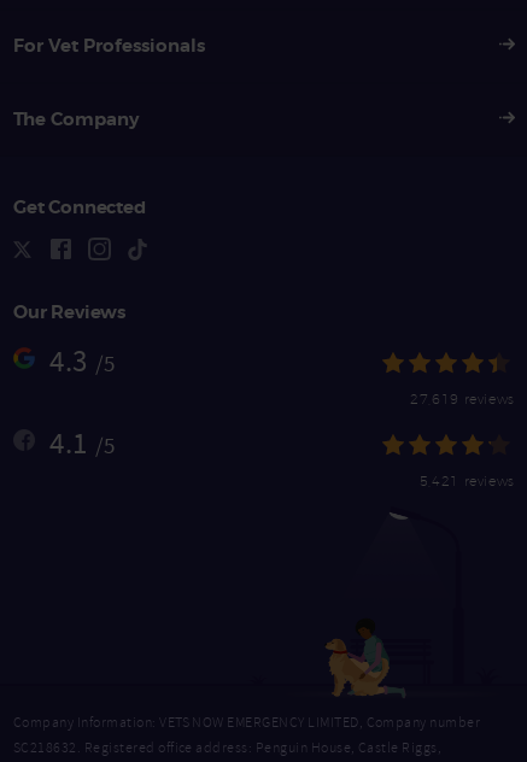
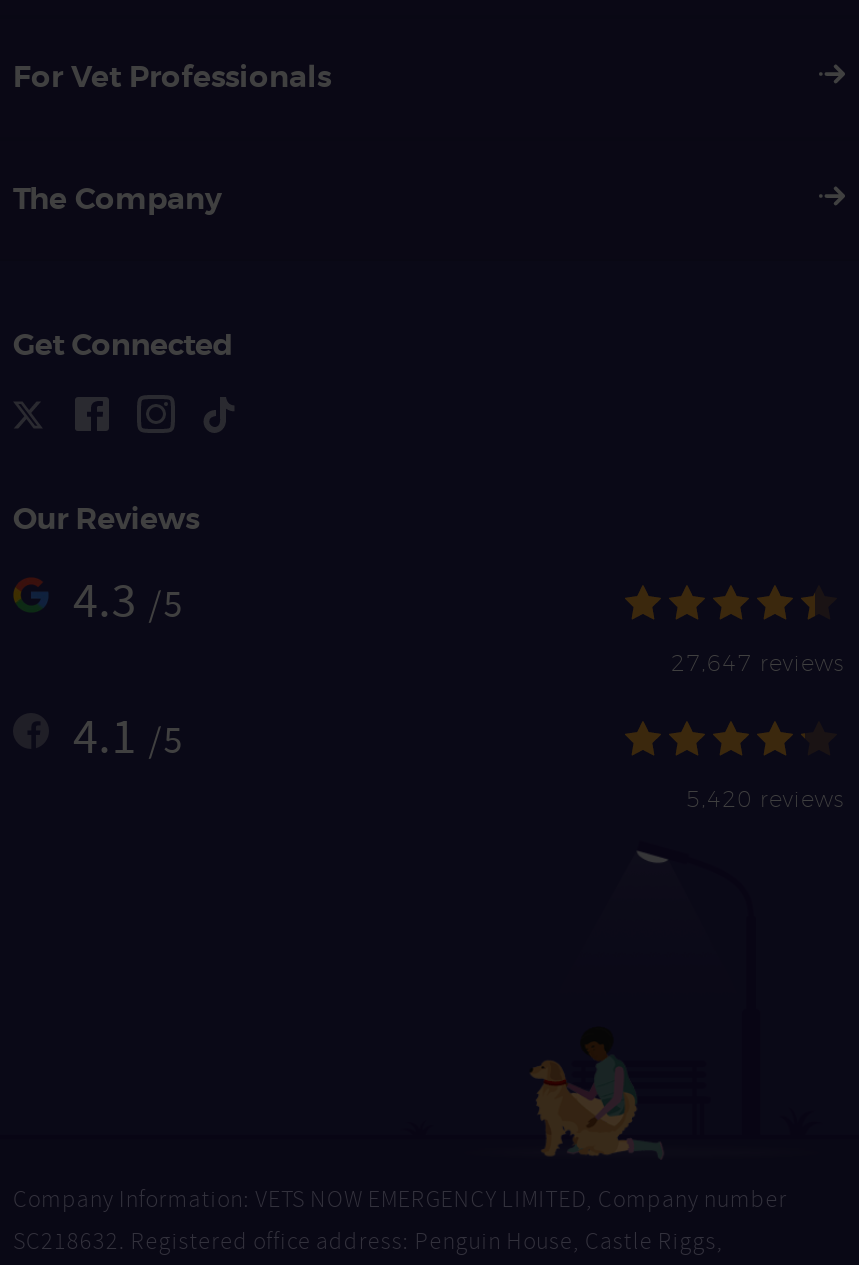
[410,390,515,406] 27,619 reviews -> [671,648,845,674] 27,647 reviews
[419,472,515,488] 5,421 reviews -> [686,784,845,810] 5,420 reviews

